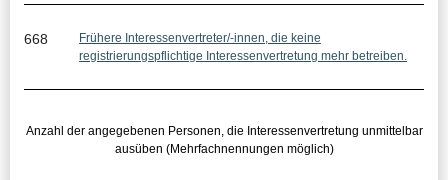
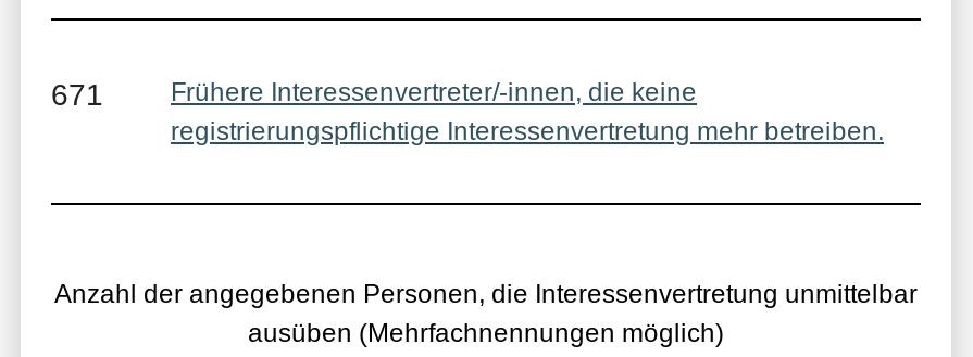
[24,31,48,47] 668 -> [51,77,103,112] 671

